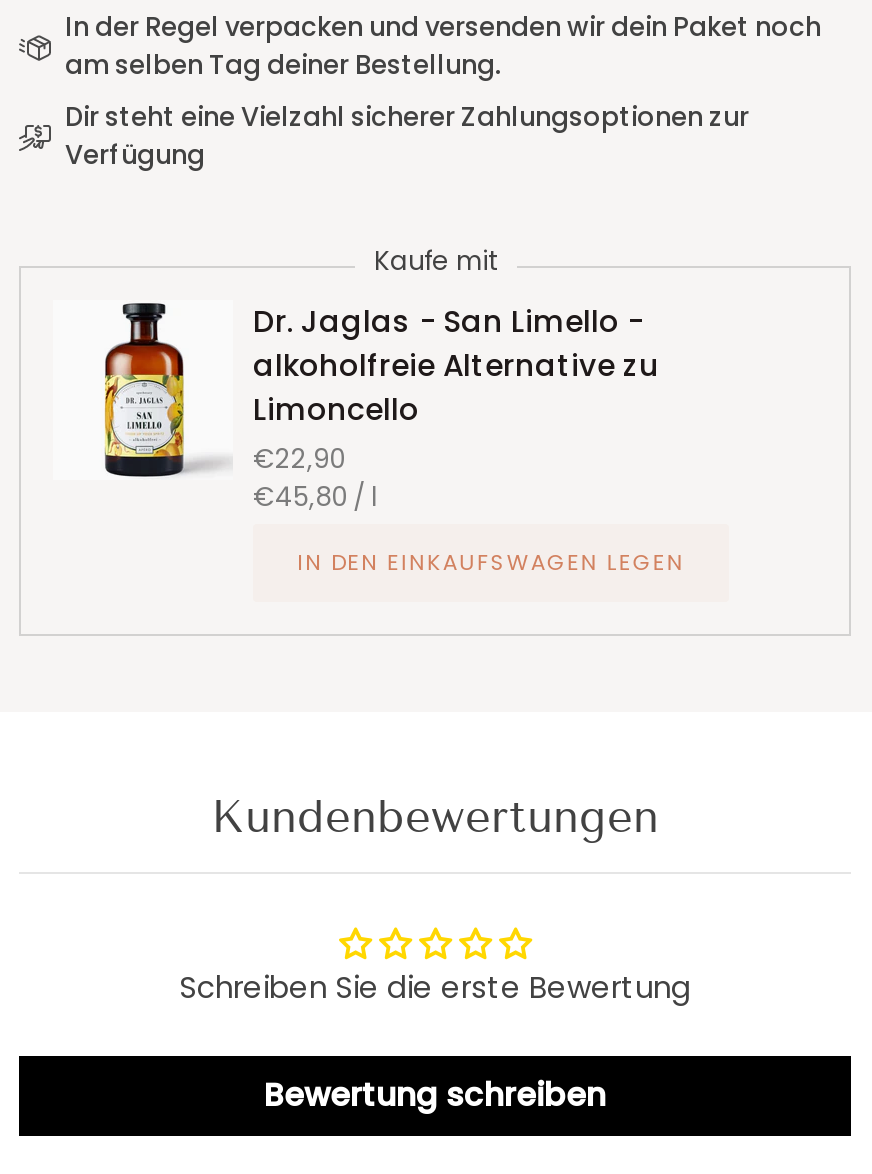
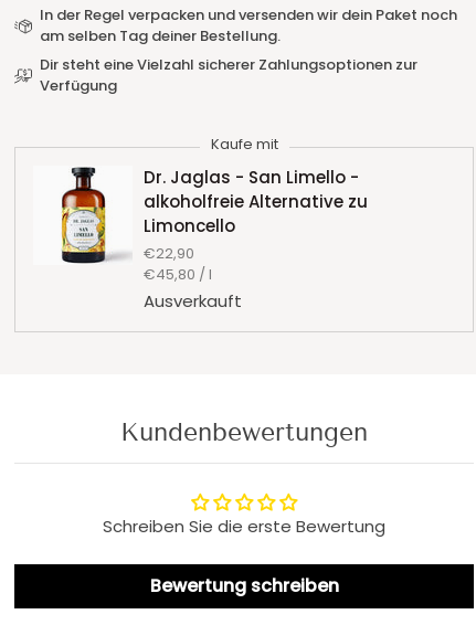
[297,546,684,578] IN DEN EINKAUFSWAGEN LEGEN -> [144,289,242,312] Ausverkauft

